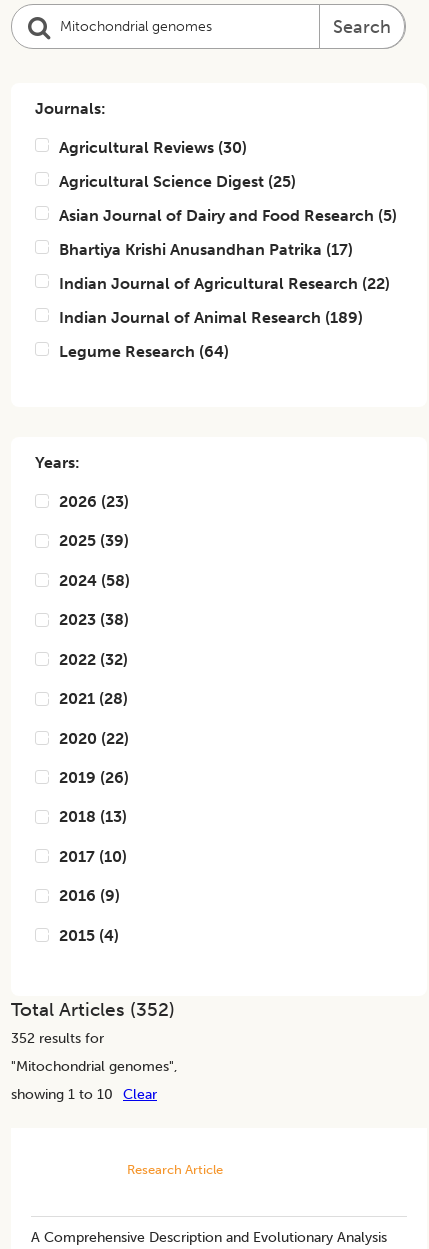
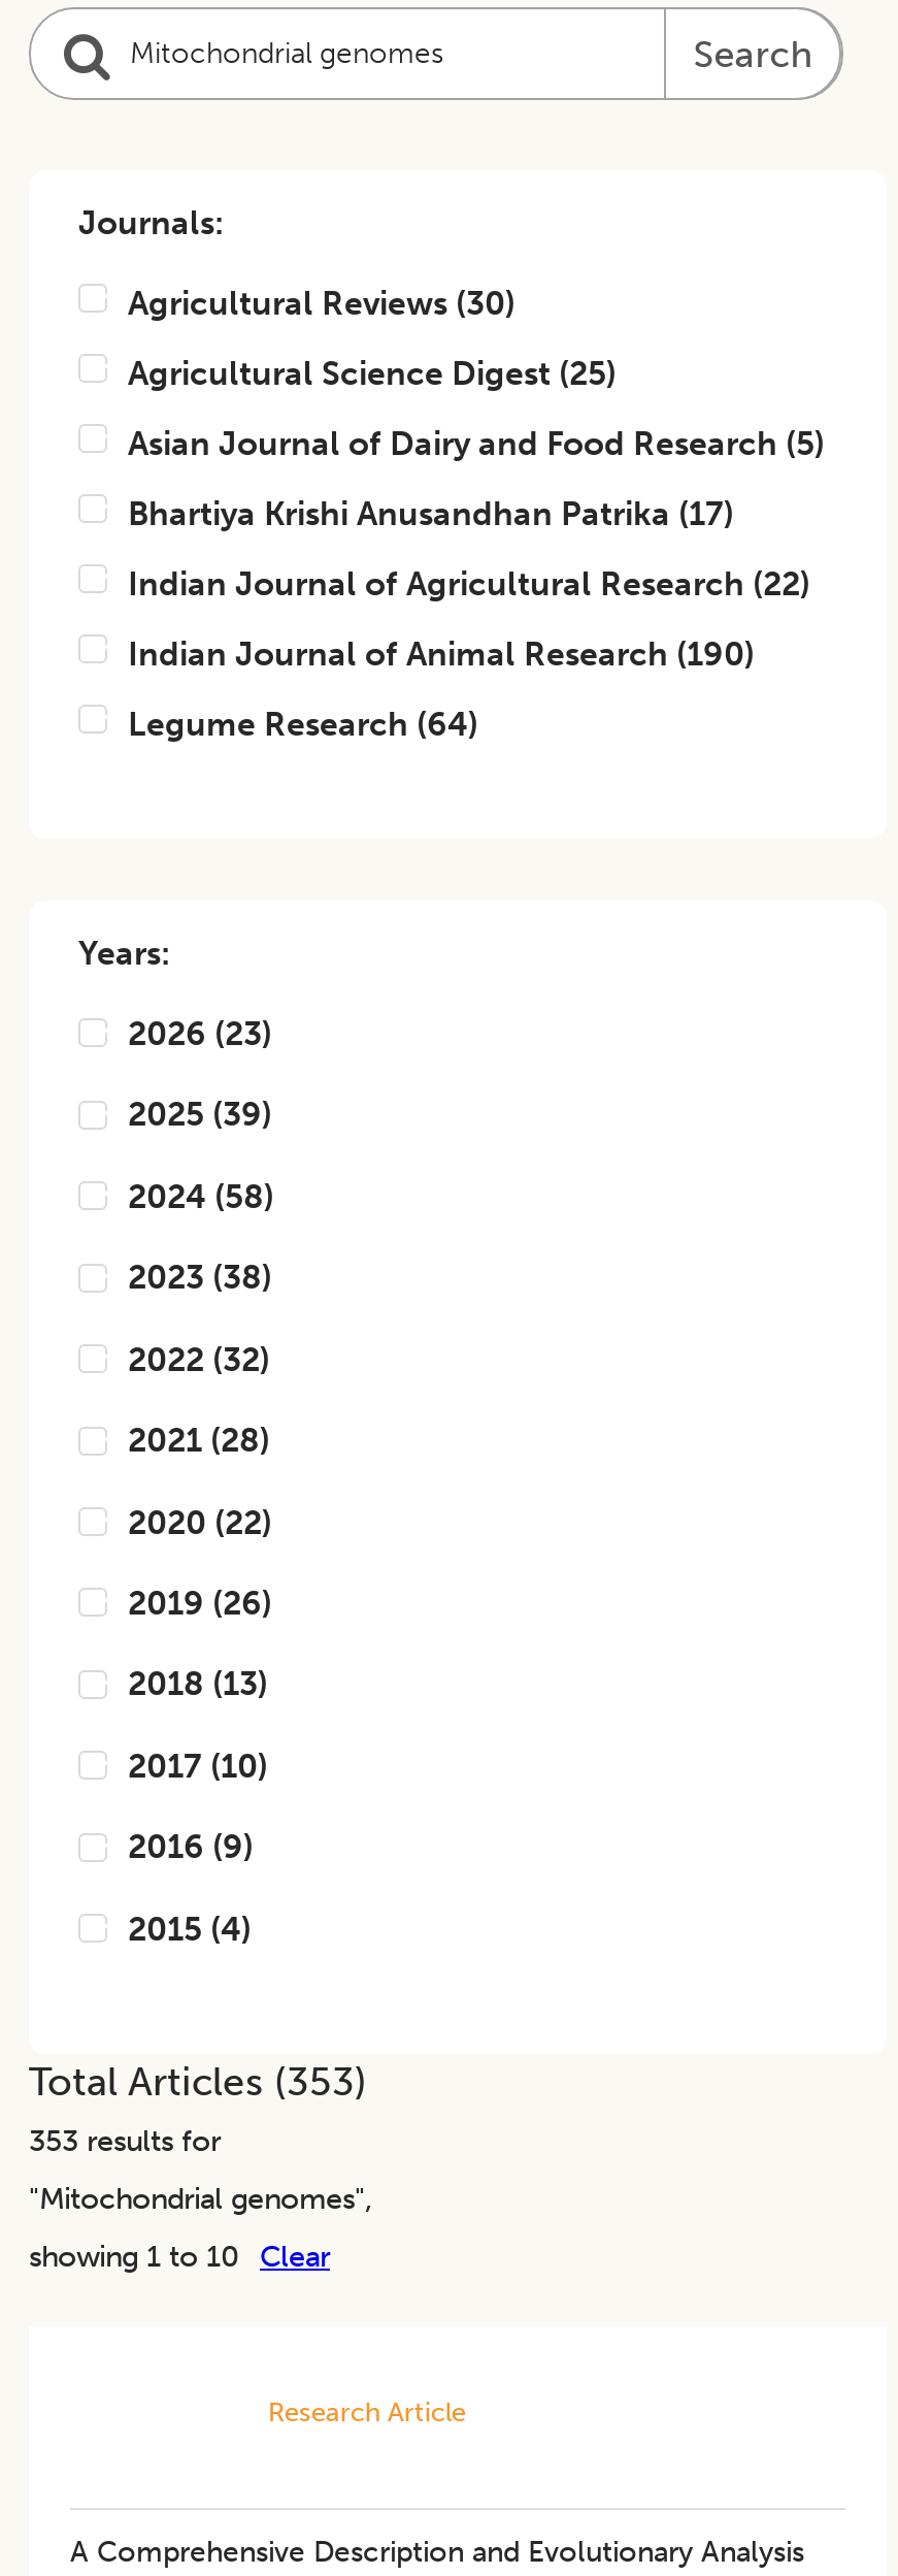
[59,308,363,327] Indian Journal of Animal Research (189) -> [128,634,755,674] Indian Journal of Animal Research (190)
[11,998,175,1021] Total Articles (352) -> [29,2058,367,2106] Total Articles (353)
[11,1029,104,1047] 352 results for -> [29,2122,221,2159] 353 results for

